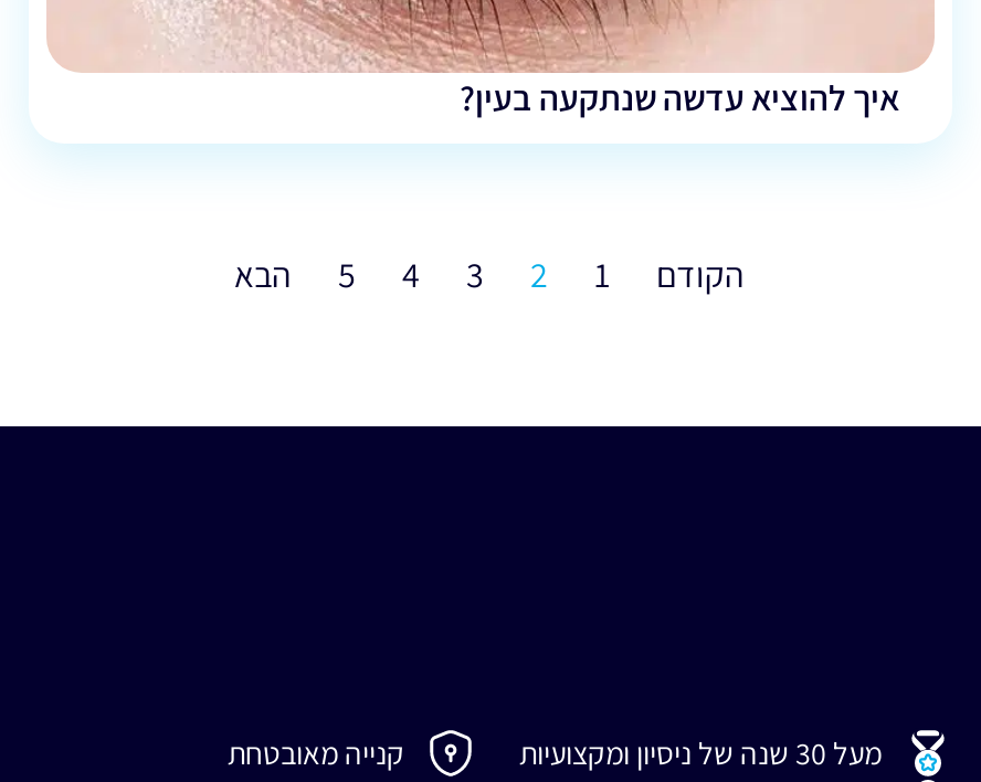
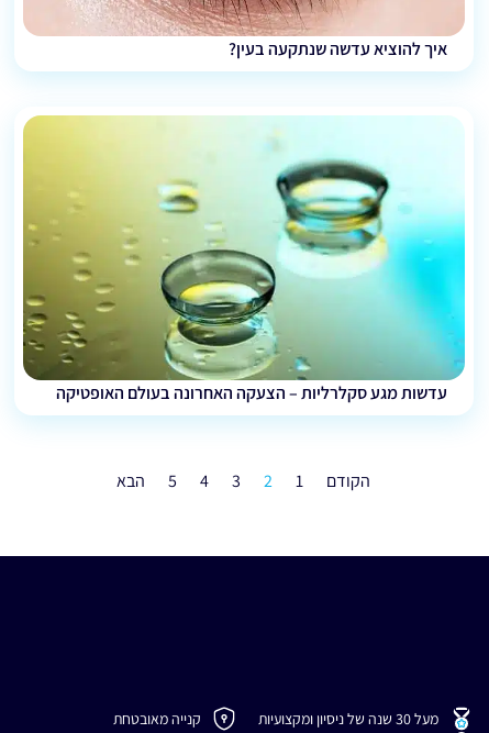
none -> [22,114,466,404] [image] | עדשות מגע סקלרליות – הצעקה האחרונה בעולם האופטיקה

